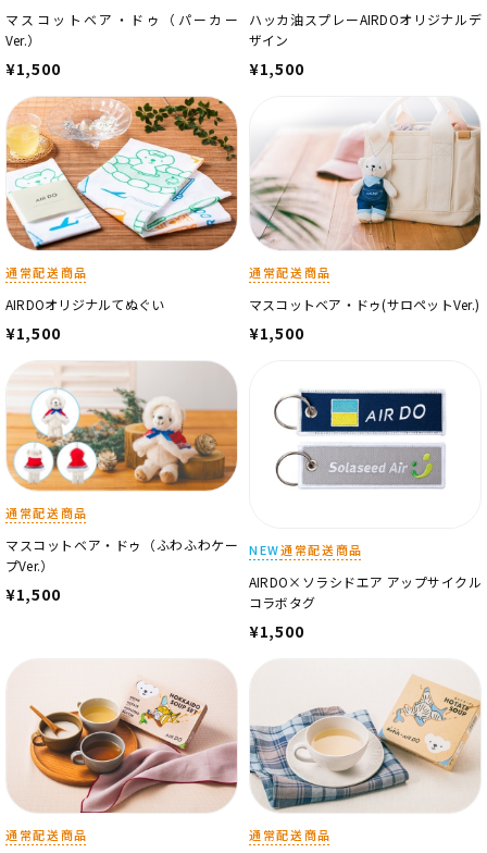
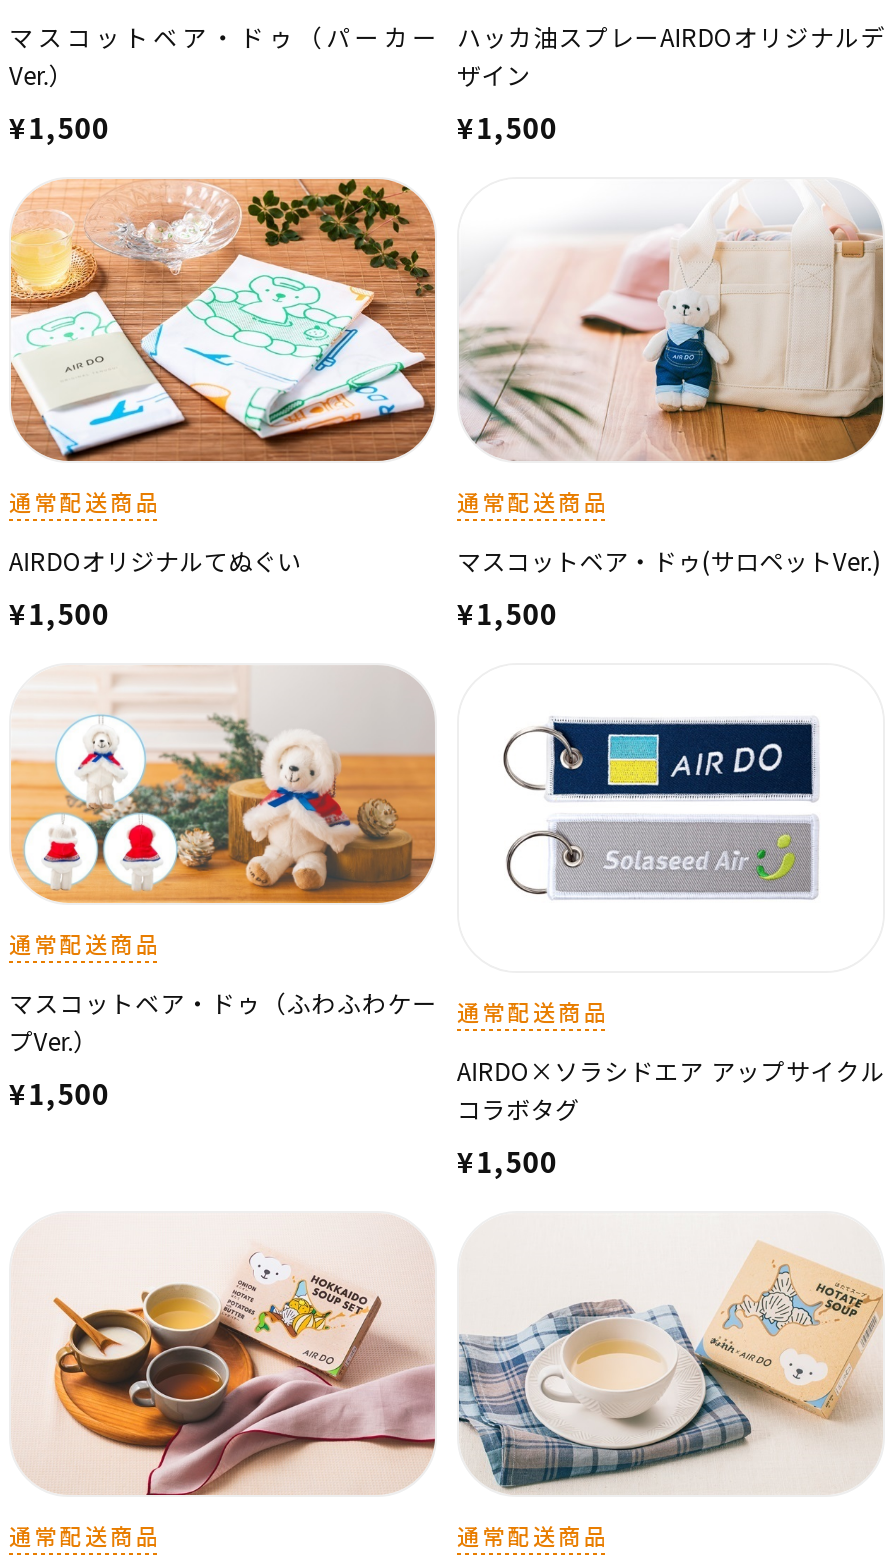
[249,540,363,558] NEW通常配送商品 -> [457,994,609,1026] 通常配送商品

